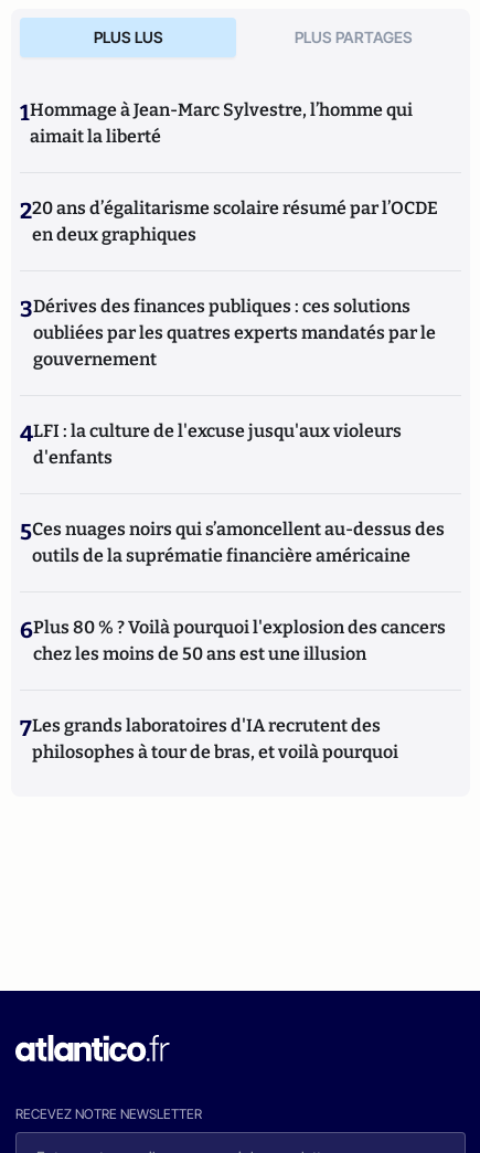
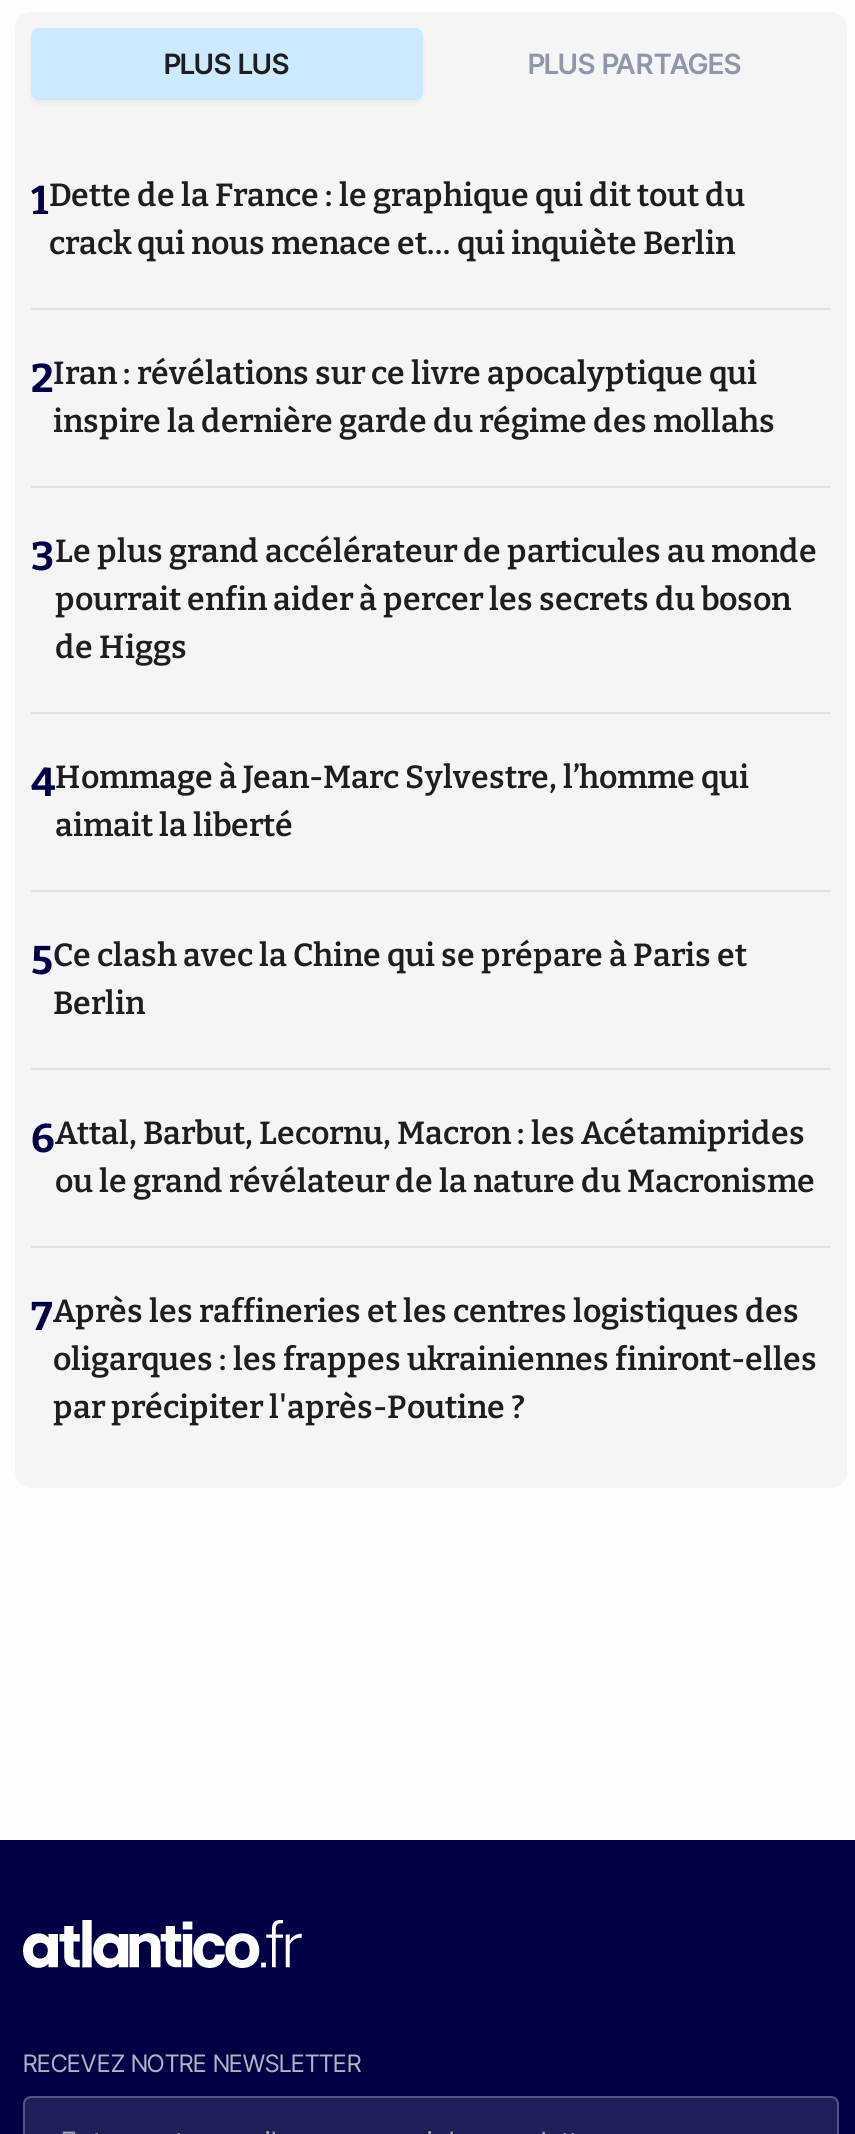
[20,99,413,126] 1Hommage à Jean-Marc Sylvestre, l’homme qui -> [31,176,817,806] 1Dette de la France : le graphique qui dit tout du | crack qui nous menace et… qui inquiète Berlin | 2Iran : révélations sur ce livre apocalyptique qui | inspire la dernière garde du régime des mollahs | 3Le plus grand accélérateur de particules au monde | pourrait enfin aider à percer les secrets du boson | de Higgs | 4Hommage à Jean-Marc Sylvestre, l’homme qui
moved [30,126,161,147] -> [55,806,293,844]: aimait la liberté
[20,197,446,762] 220 ans d’égalitarisme scolaire résumé par l’OCDE | en deux graphiques | 3Dérives des finances publiques : ces solutions | oubliées par les quatres experts mandatés par le | gouvernement | 4LFI : la culture de l'excuse jusqu'aux violeurs | d'enfants | 5Ces nuages noirs qui s’amoncellent au-dessus des | outils de la suprématie financière américaine | 6Plus 80 % ? Voilà pourquoi l'explosion des cancers | chez les moins de 50 ans est une illusion | 7Les grands laboratoires d'IA recrutent des | philosophes à tour de bras, et voilà pourquoi -> [31,936,817,1426] 5Ce clash avec la Chine qui se prépare à Paris et | Berlin | 6Attal, Barbut, Lecornu, Macron : les Acétamiprides | ou le grand révélateur de la nature du Macronisme | 7Après les raffineries et les centres logistiques des | oligarques : les frappes ukrainiennes finiront-elles | par précipiter l'après-Poutine ?

